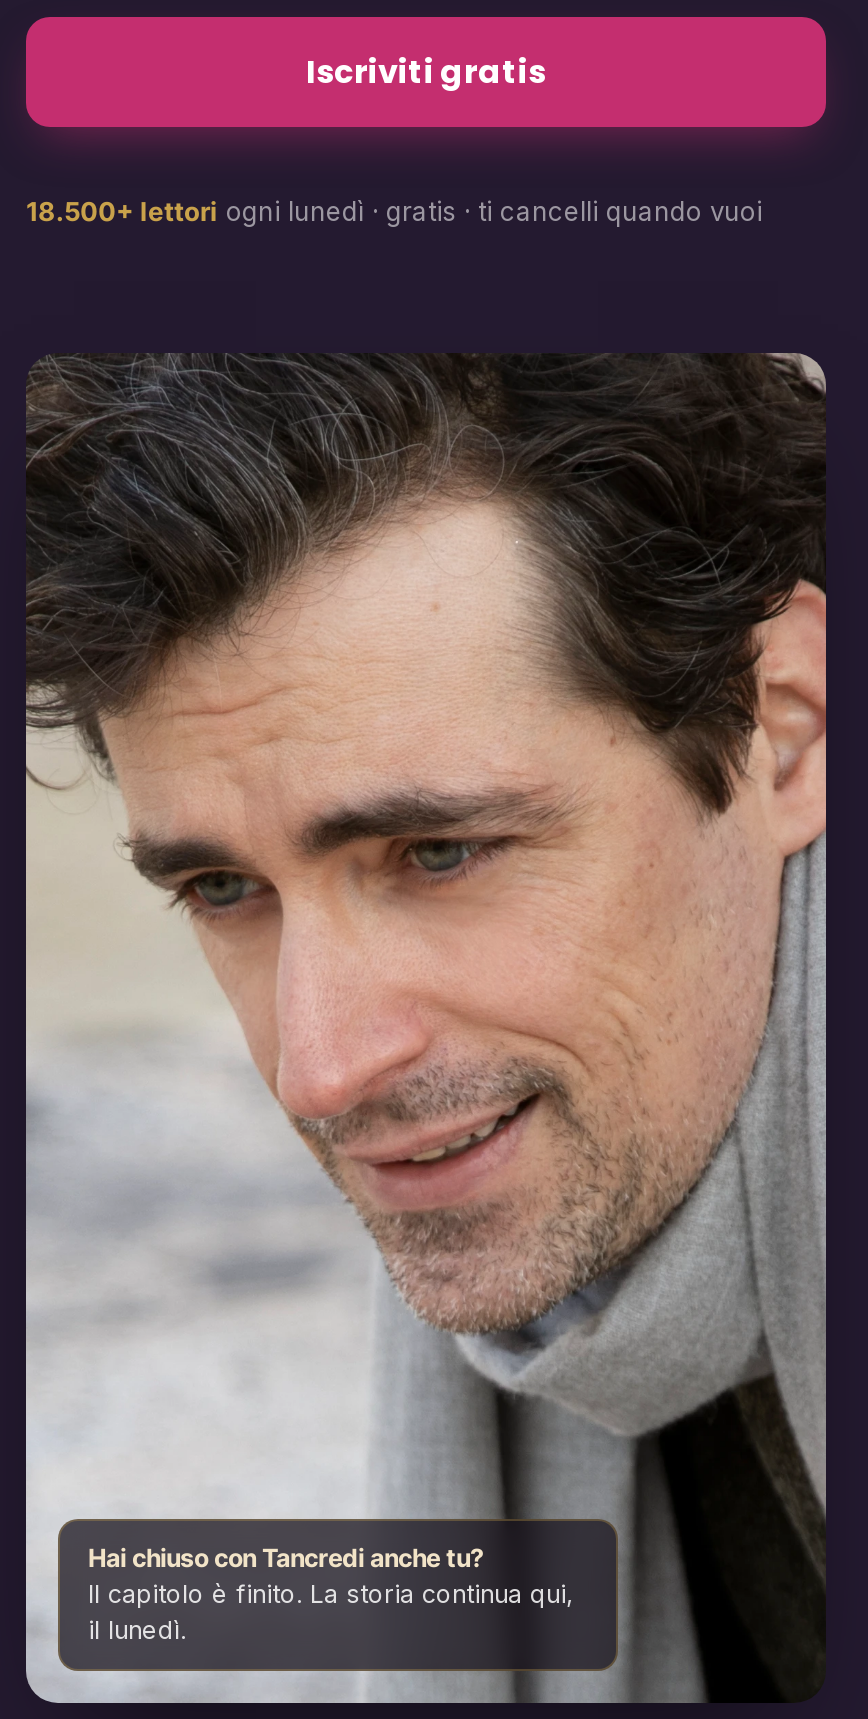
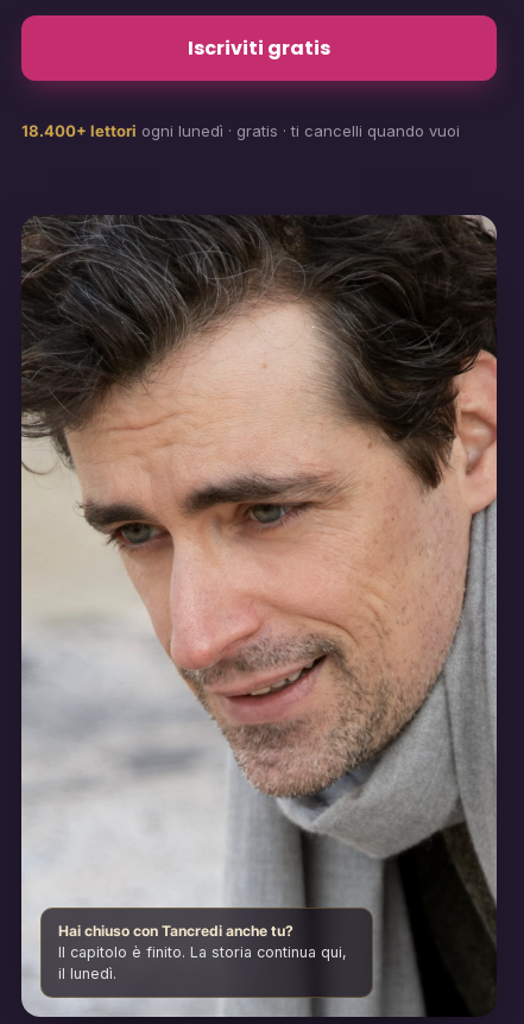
[26,195,762,227] 18.500+ lettori ogni lunedì · gratis · ti cancelli quando vuoi -> [21,121,460,140] 18.400+ lettori ogni lunedì · gratis · ti cancelli quando vuoi

